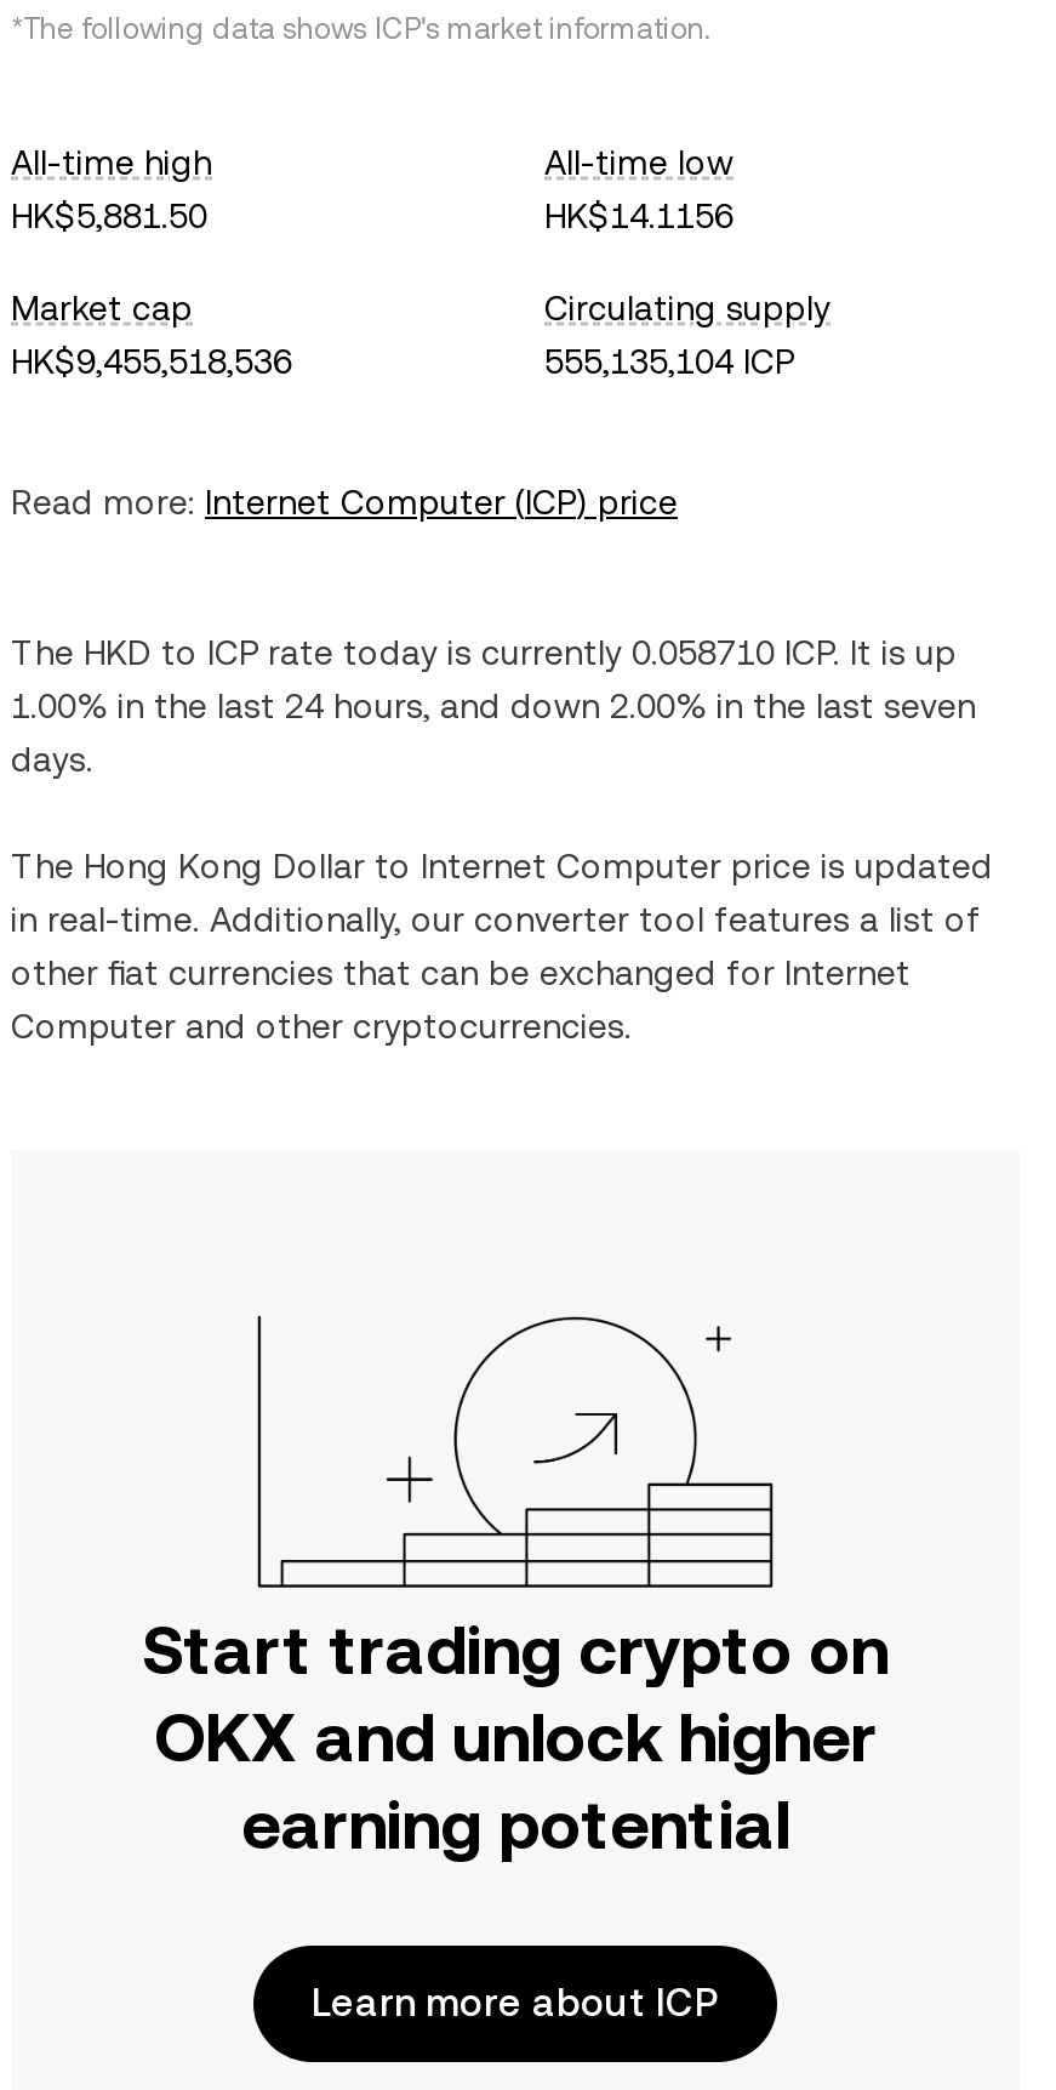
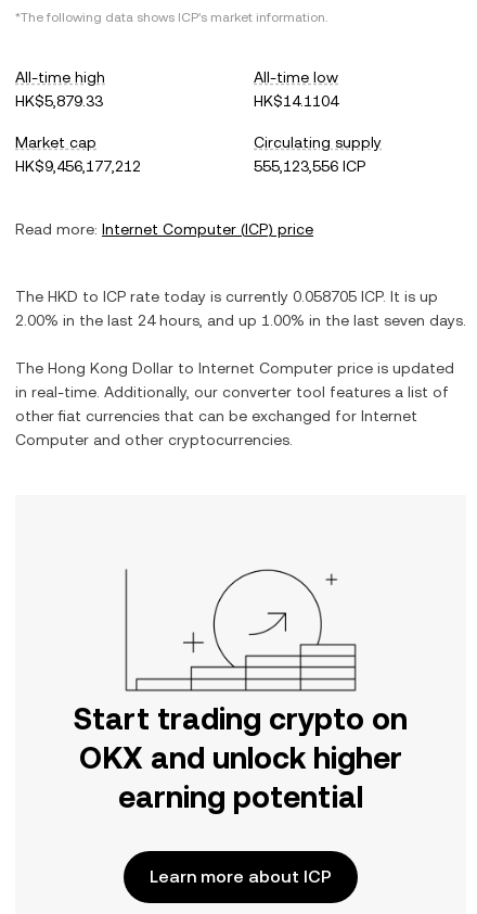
[11,197,207,235] HK$5,881.50 -> [15,92,103,110] HK$5,879.33
[544,197,734,235] HK$14.1156 -> [254,92,338,110] HK$14.1104
[11,342,292,381] HK$9,455,518,536 -> [15,157,141,175] HK$9,456,177,212
[544,342,794,381] 555,135,104 ICP -> [254,157,365,175] 555,123,556 ICP
[11,633,976,779] The HKD to ICP rate today is currently 0.058710 ICP. It is up | 1.00% in the last 24 hours, and down 2.00% in the last seven | days. -> [15,288,466,329] The HKD to ICP rate today is currently 0.058705 ICP. It is up | 2.00% in the last 24 hours, and up 1.00% in the last seven days.

